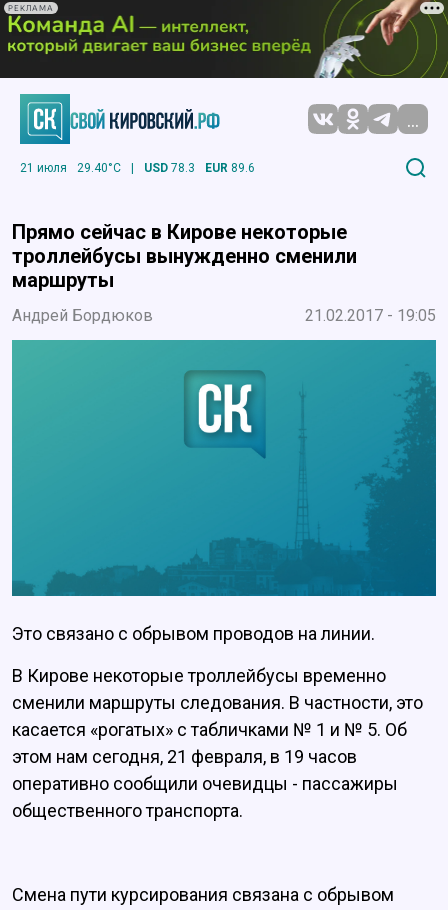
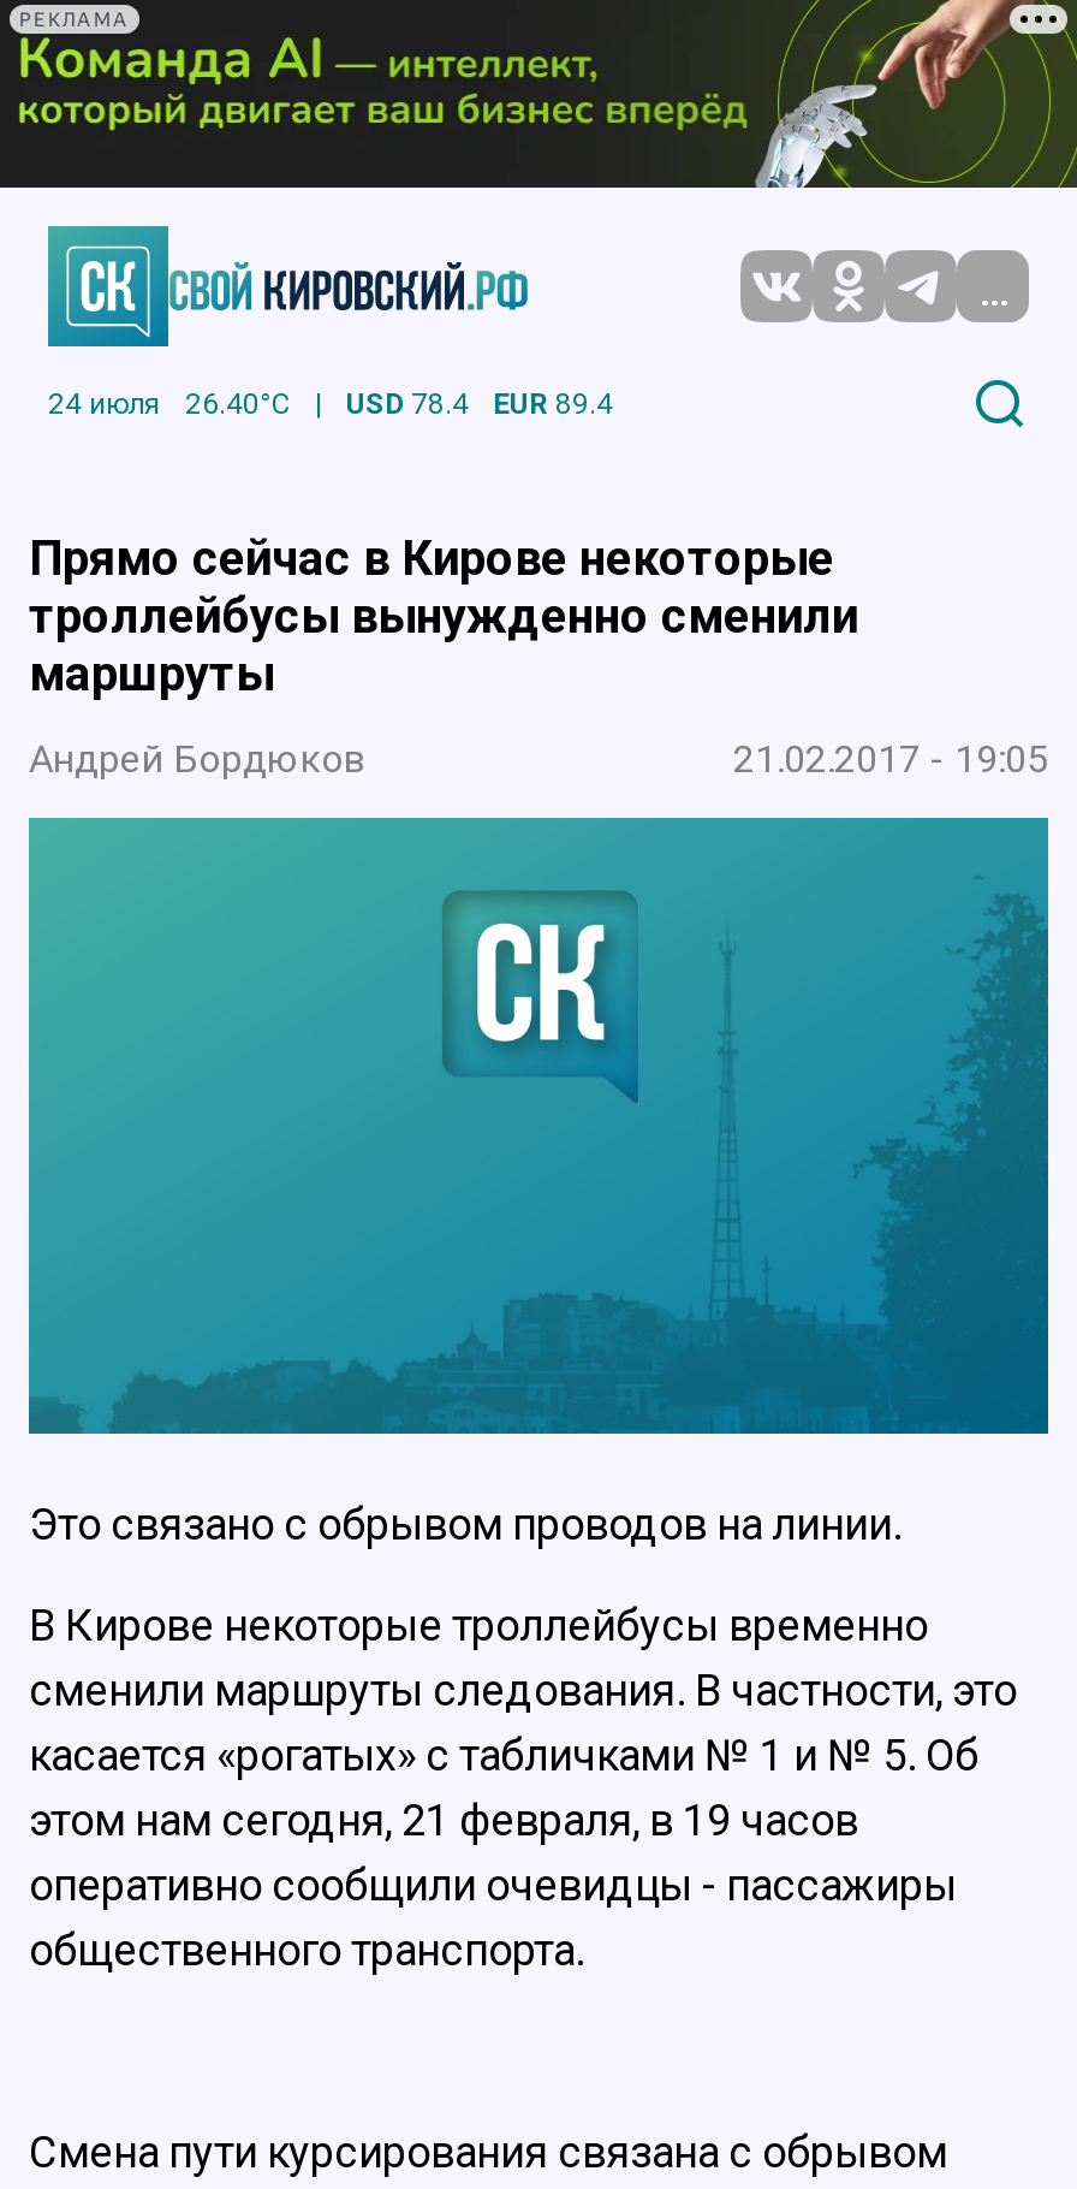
[20,161,121,175] 21 июля | 29.40°C -> [48,386,291,420] 24 июля | 26.40°C
[144,161,195,175] USD 78.3 -> [346,386,469,420] USD 78.4
[205,161,255,175] EUR 89.6 -> [493,386,613,420] EUR 89.4

